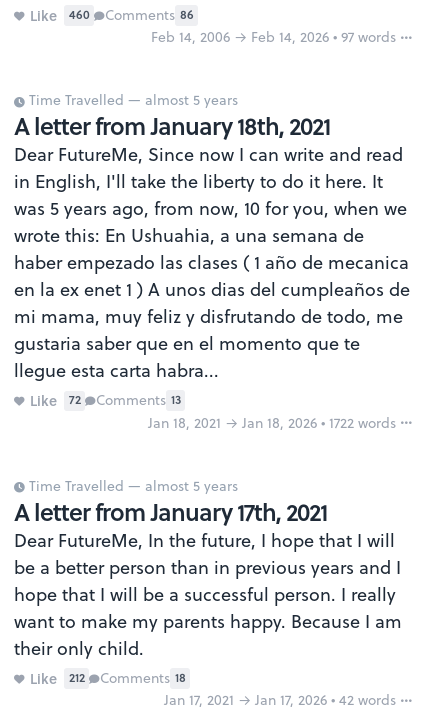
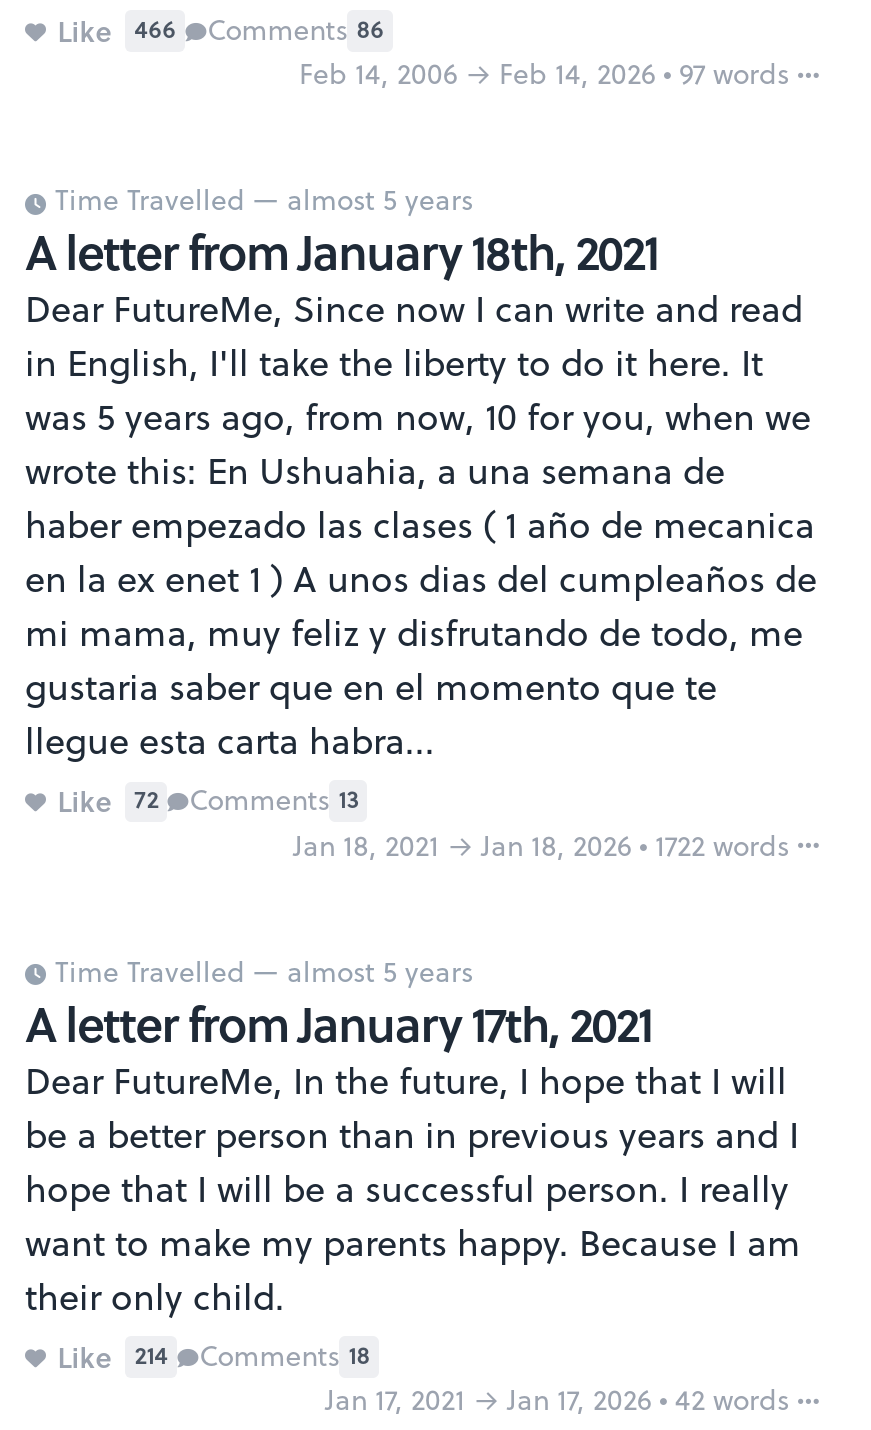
[30,5,194,26] Like 460 Comments 86 -> [57,9,385,51] Like 466 Comments 86
[30,668,186,689] Like 212 Comments 18 -> [57,1335,371,1377] Like 214 Comments 18

